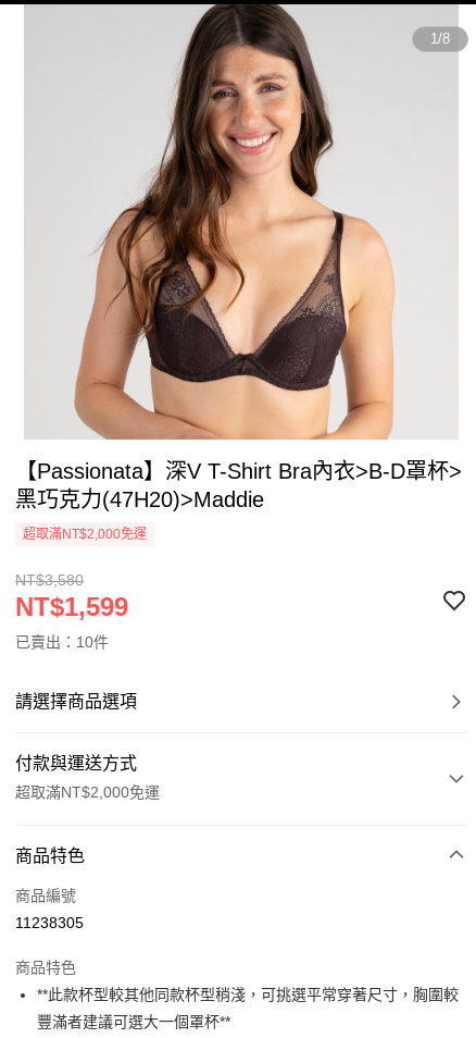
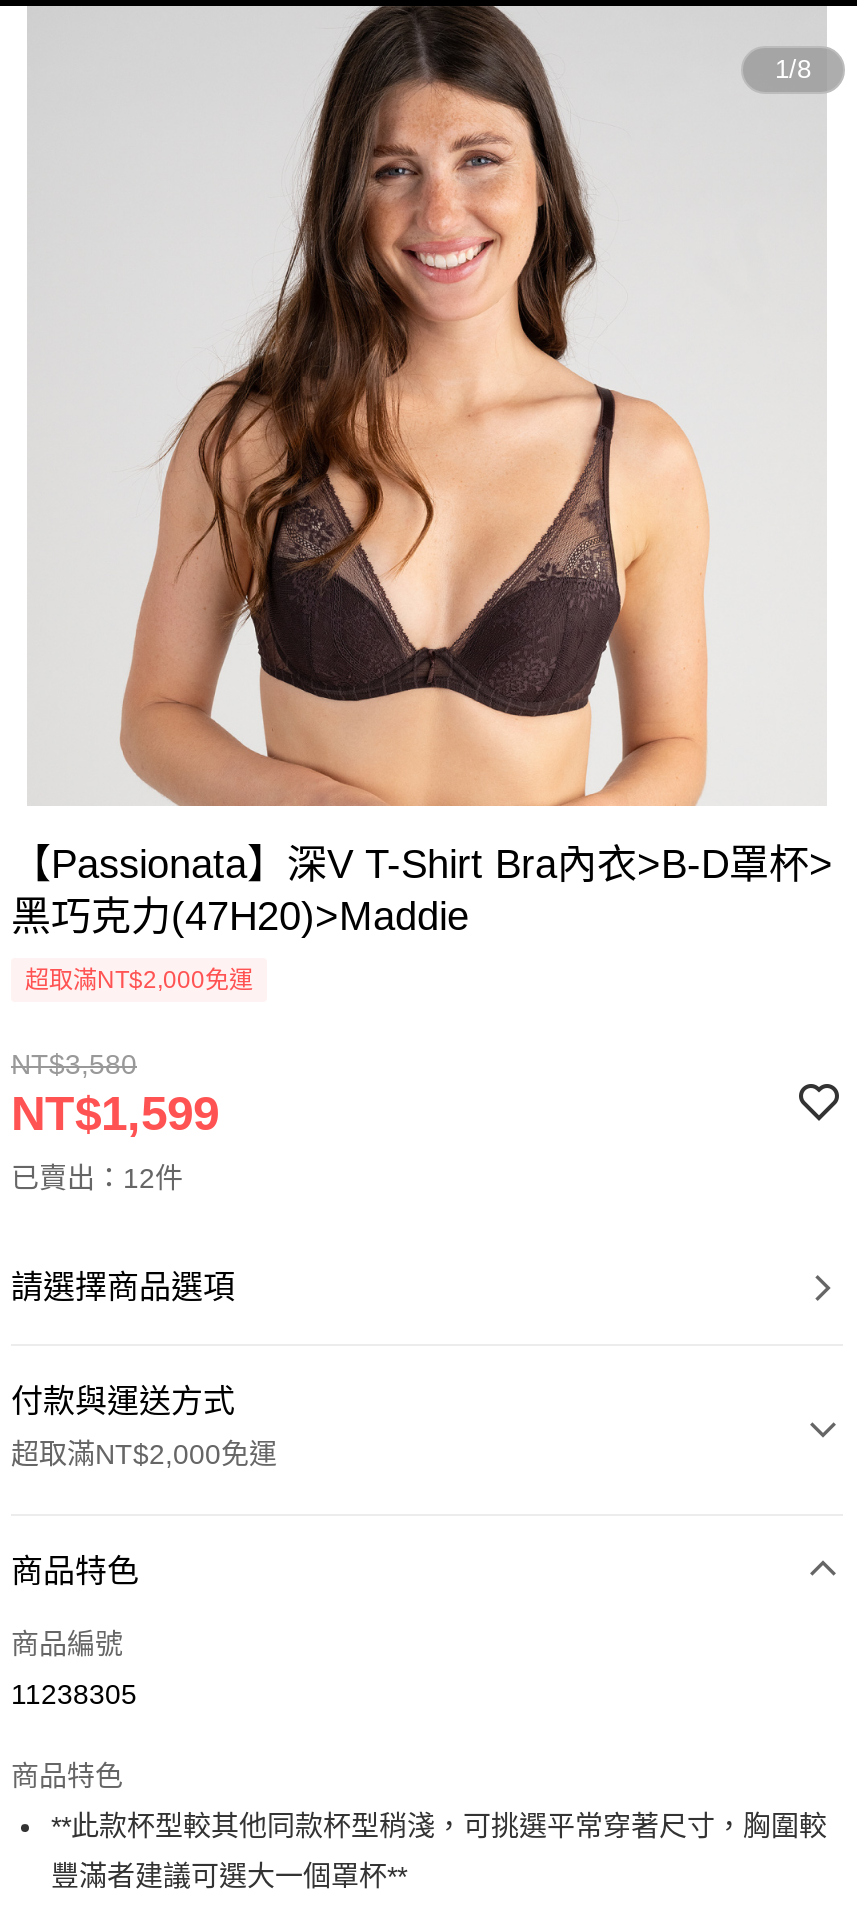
[15,633,109,651] 已賣出：10件 -> [11,1162,183,1194] 已賣出：12件

